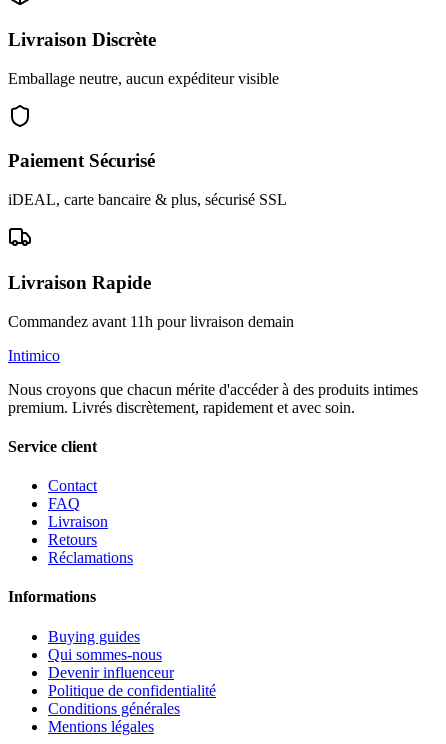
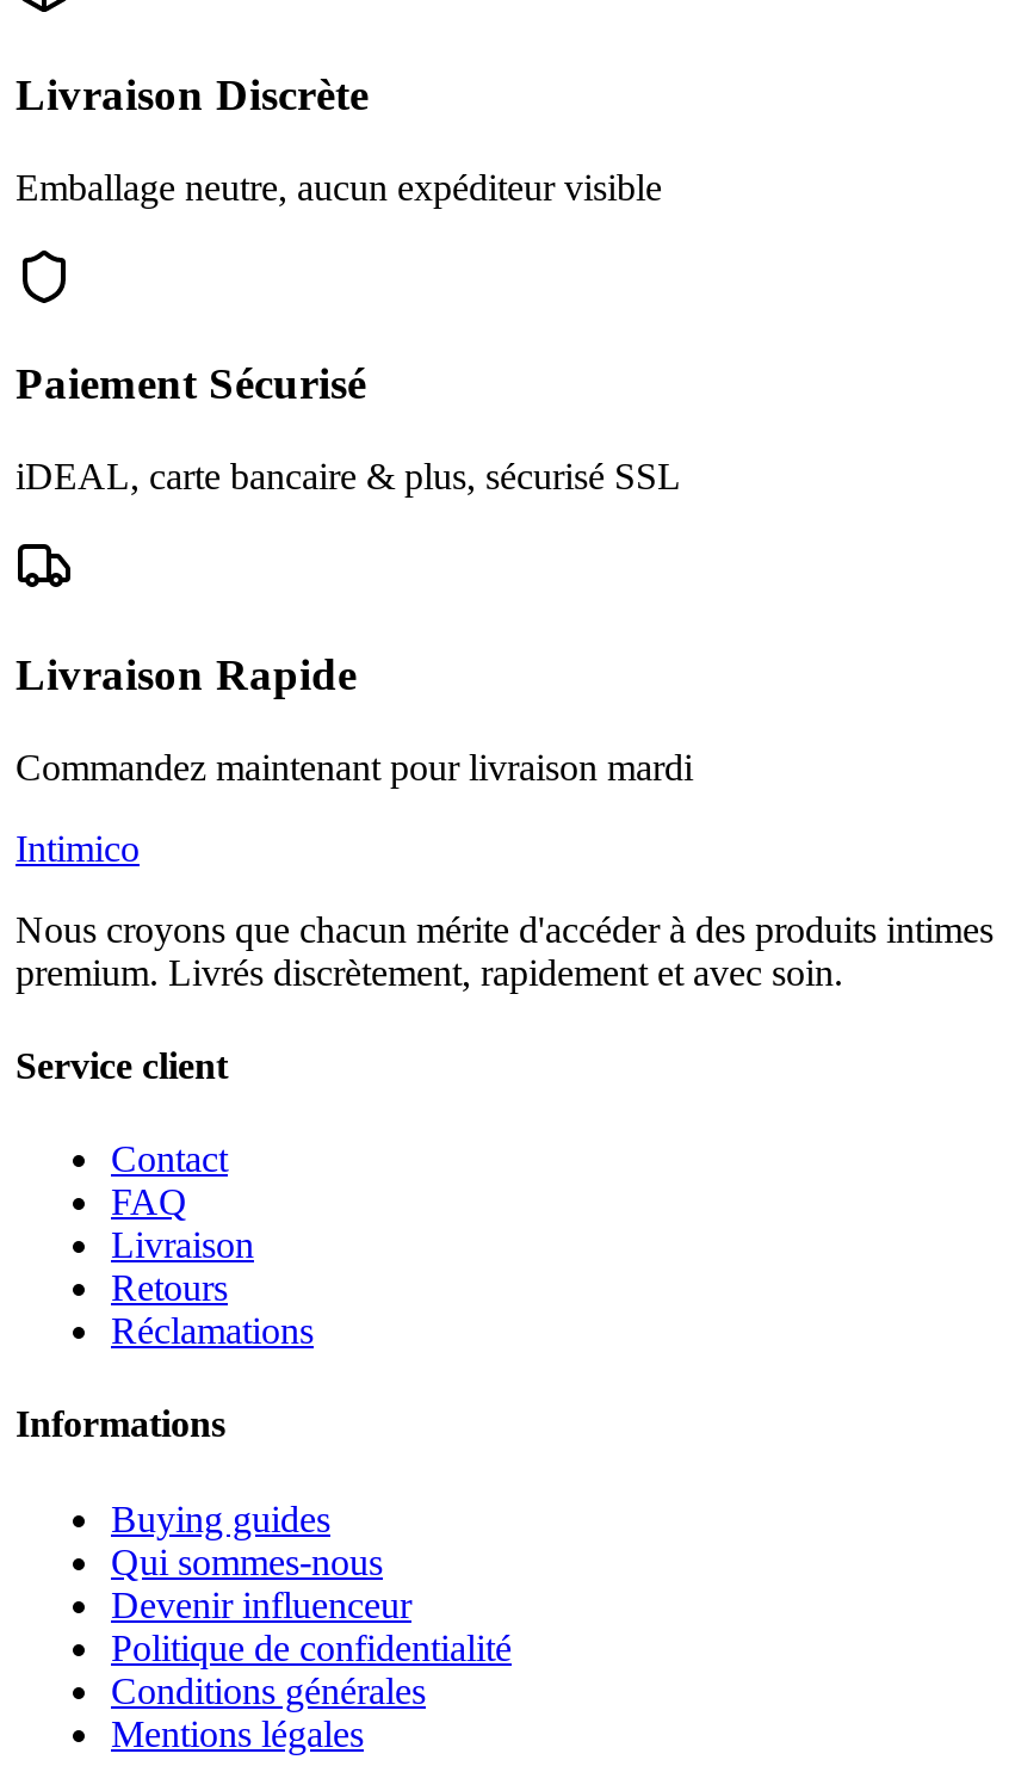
[8,312,294,329] Commandez avant 11h pour livraison demain -> [16,746,693,786] Commandez maintenant pour livraison mardi

